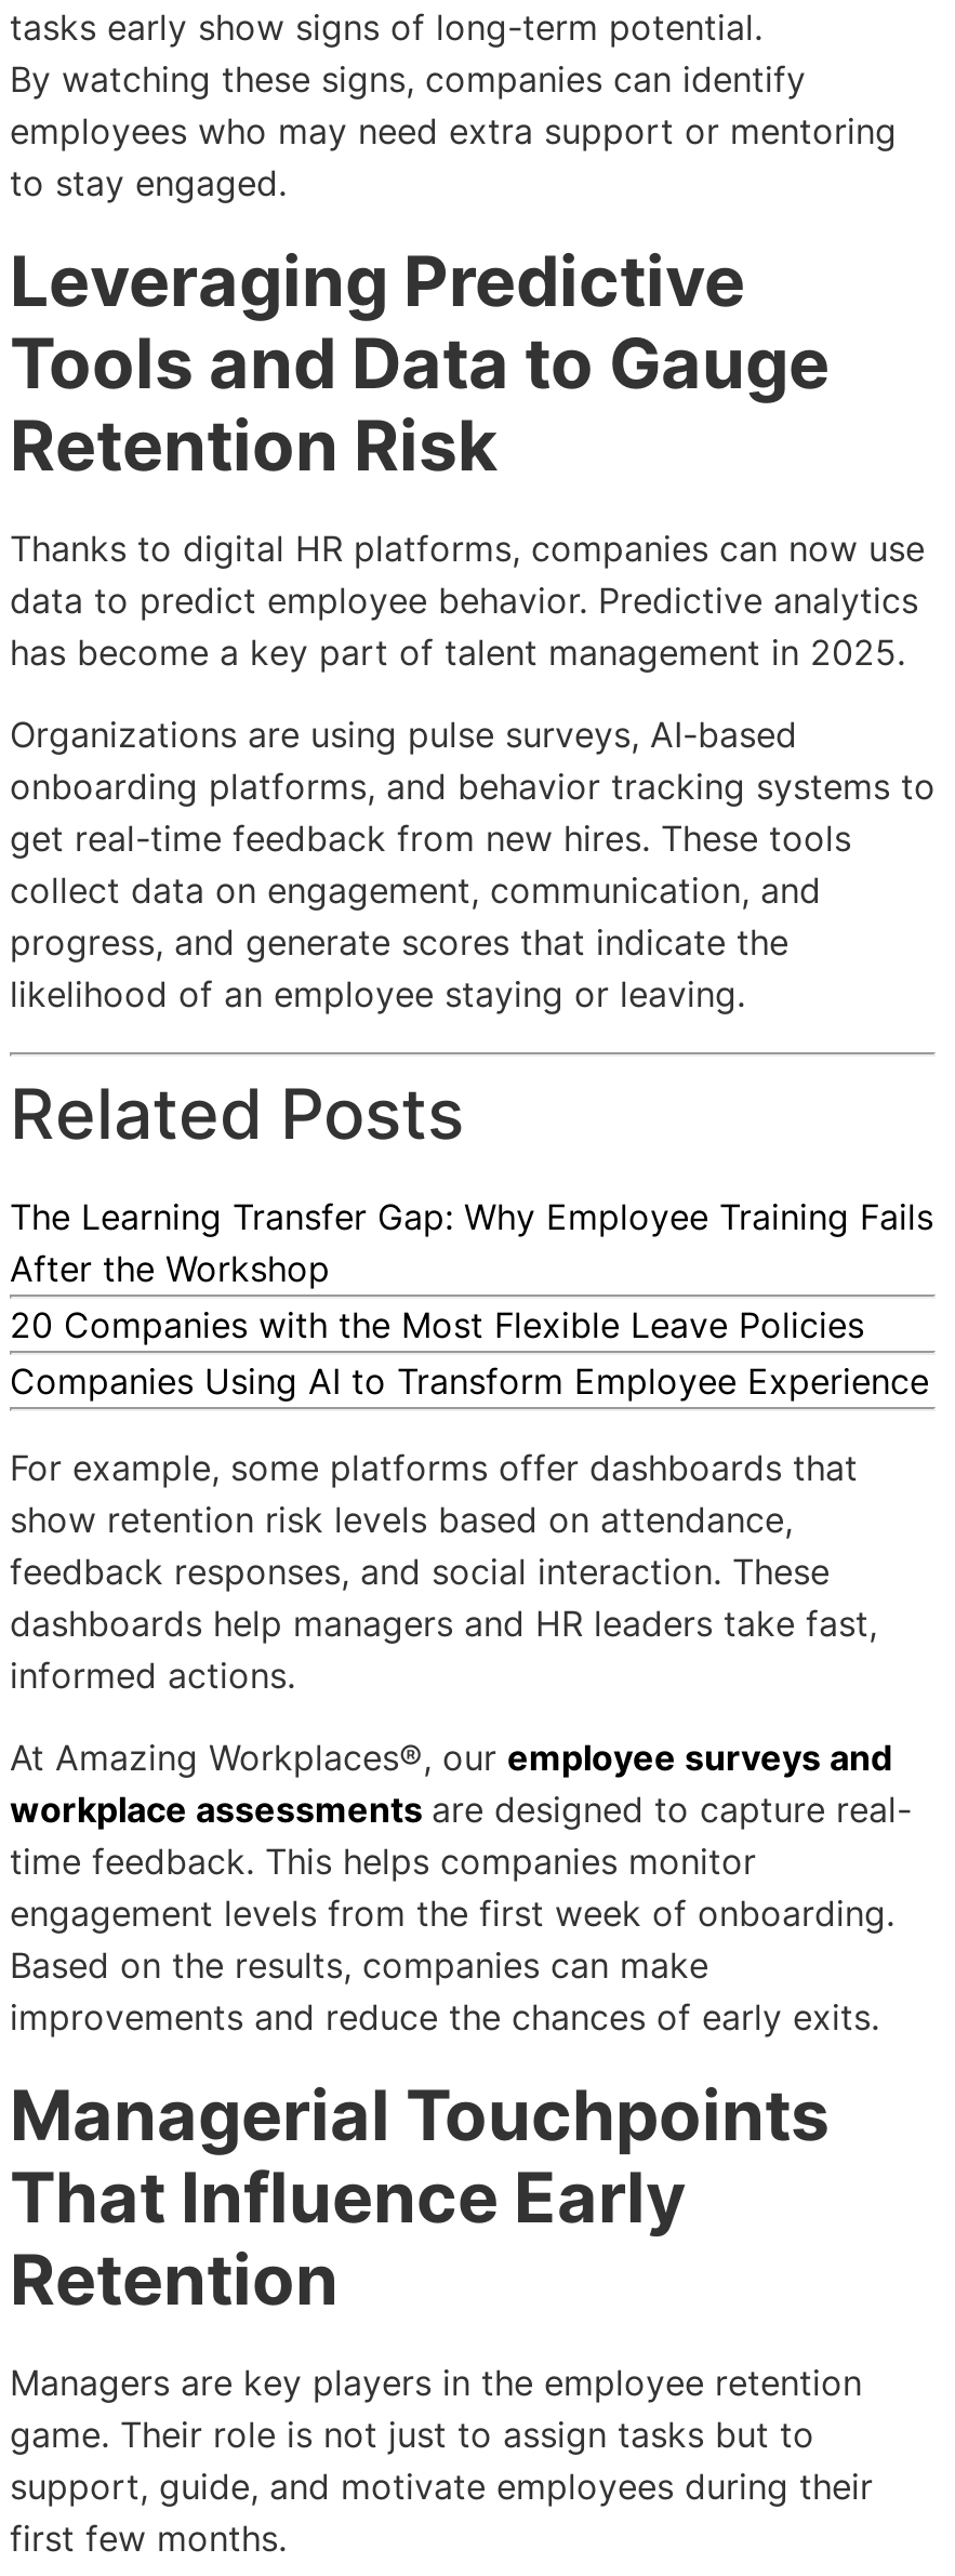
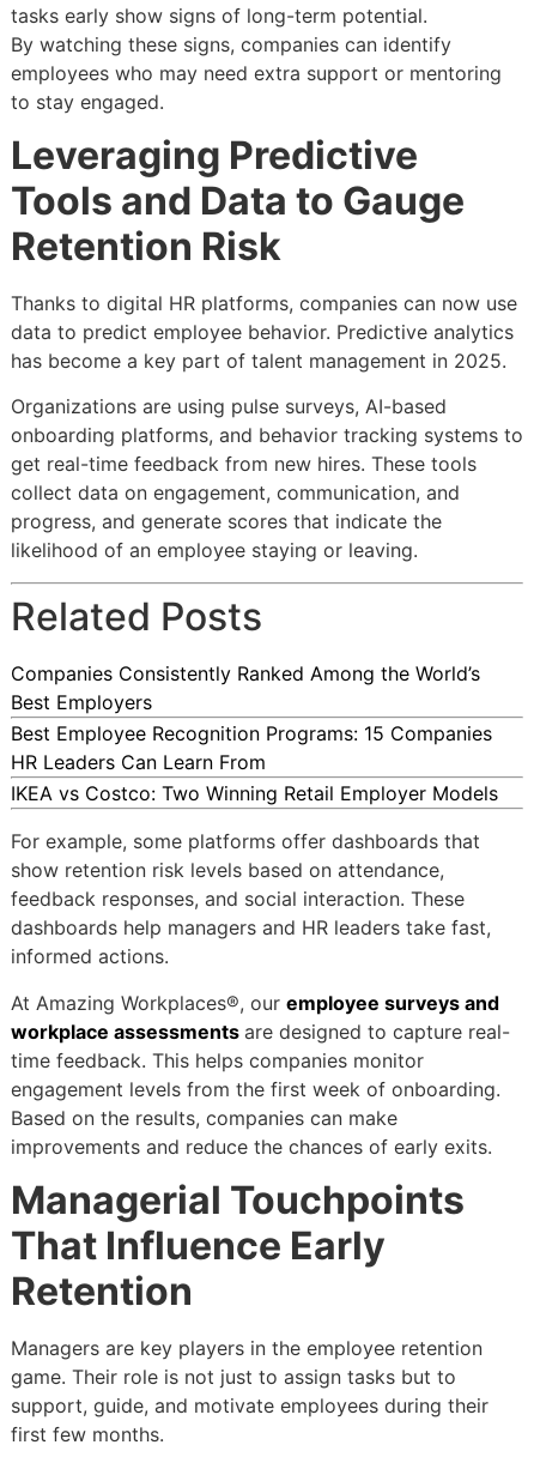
[10,1193,933,1401] The Learning Transfer Gap: Why Employee Training Fails | After the Workshop | 20 Companies with the Most Flexible Leave Policies | Companies Using AI to Transform Employee Experience -> [11,661,498,805] Companies Consistently Ranked Among the World’s | Best Employers | Best Employee Recognition Programs: 15 Companies | HR Leaders Can Learn From | IKEA vs Costco: Two Winning Retail Employer Models

